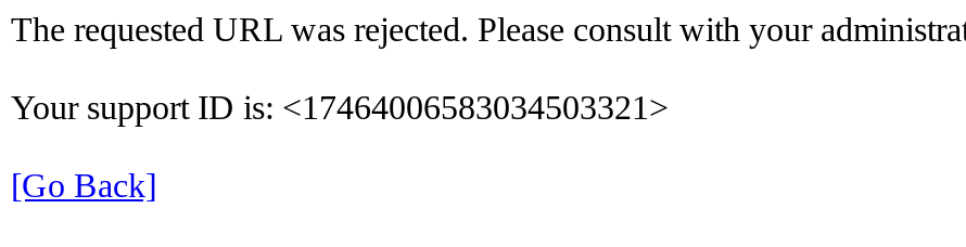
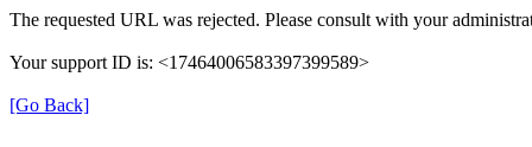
[11,89,669,126] Your support ID is: <17464006583034503321> -> [9,52,369,72] Your support ID is: <17464006583397399589>

